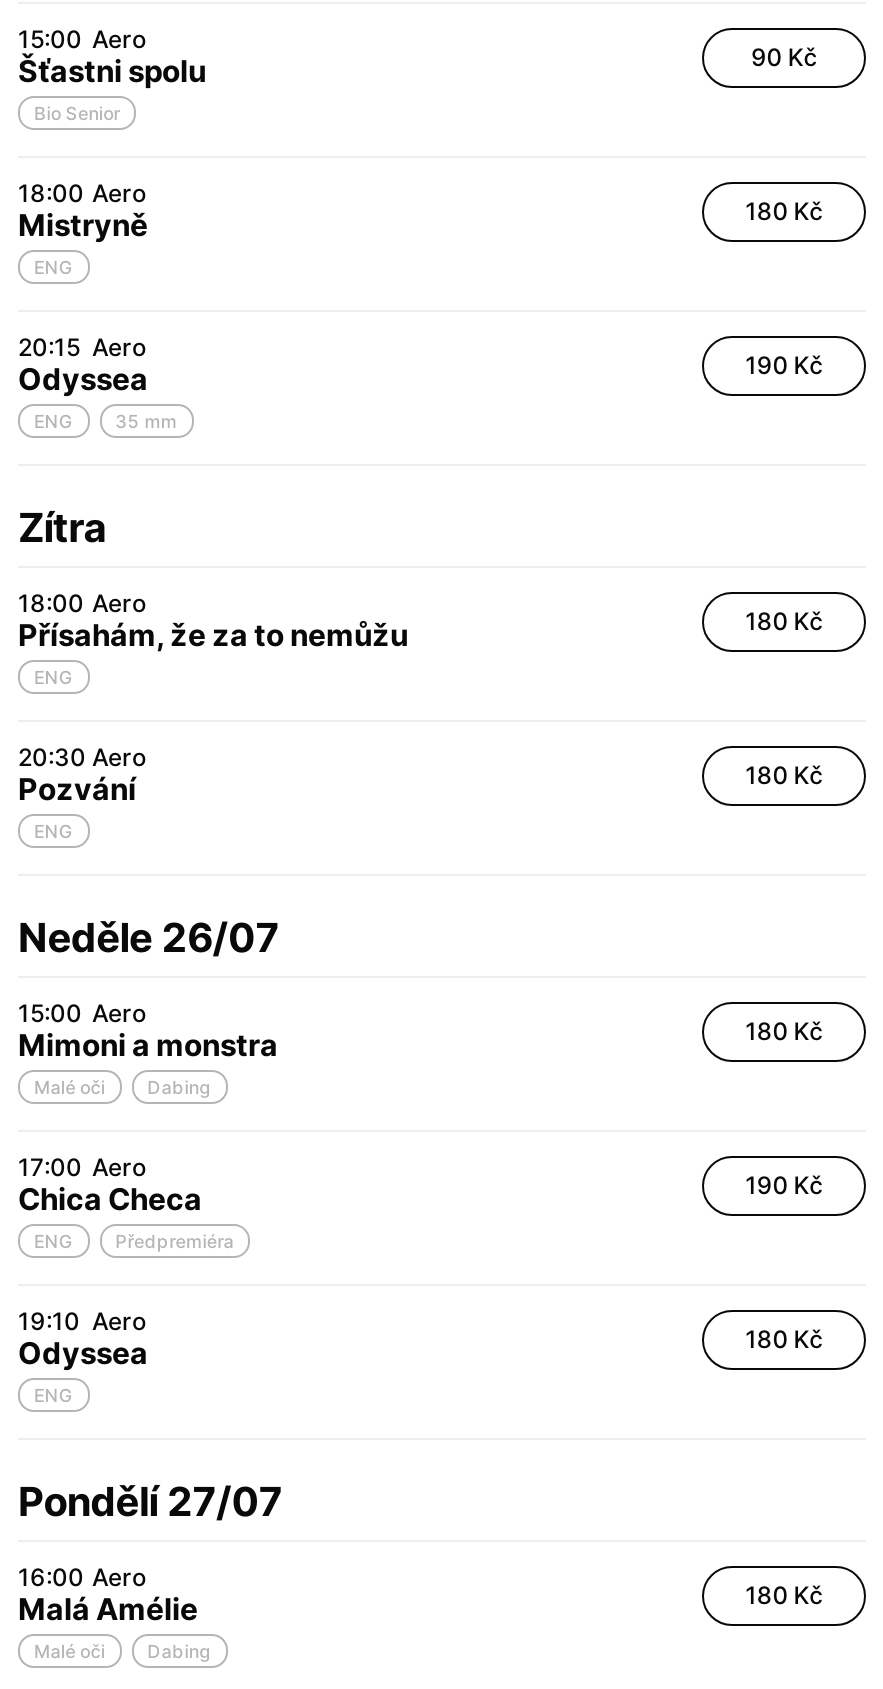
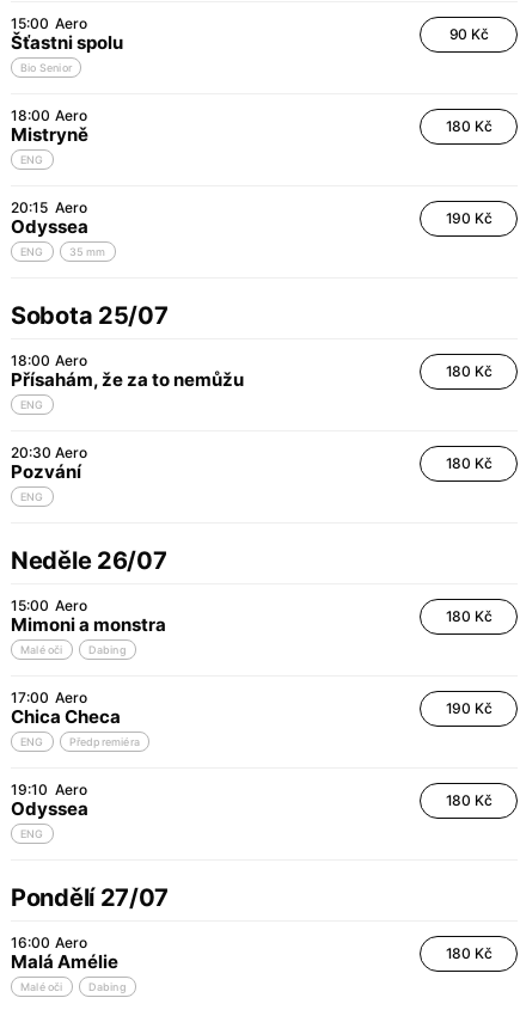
[18,504,107,552] Zítra -> [11,301,168,330] Sobota 25/07

